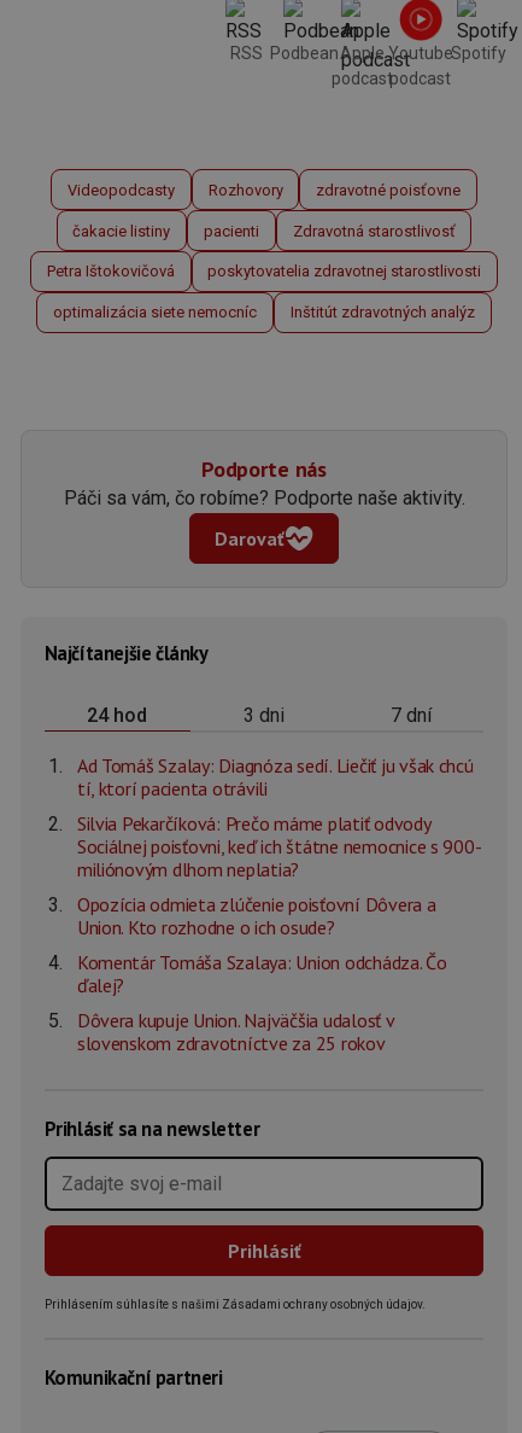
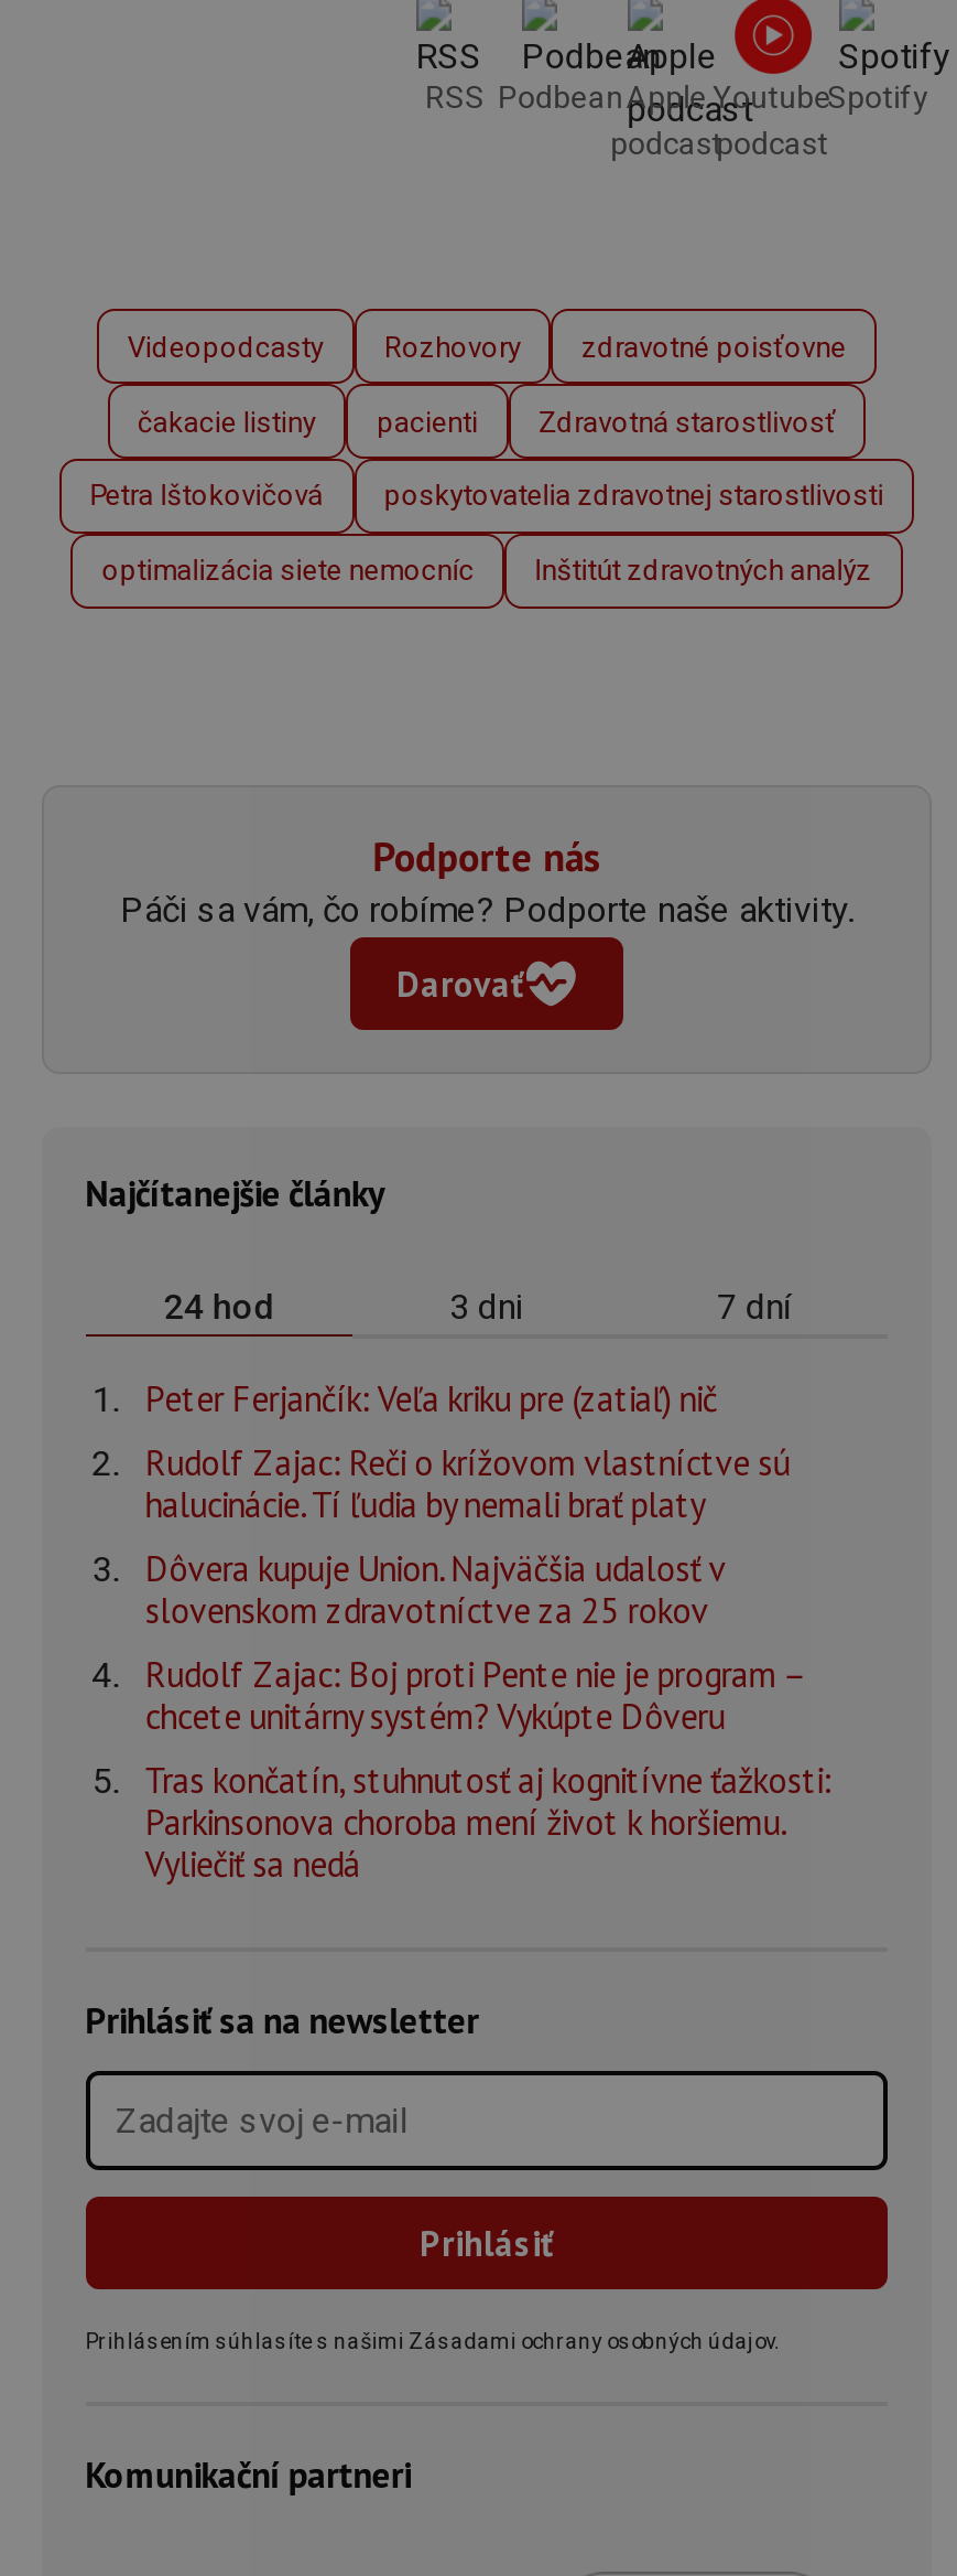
[77,753,482,997] Ad Tomáš Szalay: Diagnóza sedí. Liečiť ju však chcú | tí, ktorí pacienta otrávili | Silvia Pekarčíková: Prečo máme platiť odvody | Sociálnej poisťovni, keď ich štátne nemocnice s 900- | miliónovým dlhom neplatia? | Opozícia odmieta zlúčenie poisťovní Dôvera a | Union. Kto rozhodne o ich osude? | Komentár Tomáša Szalaya: Union odchádza. Čo | ďalej? -> [145,1375,790,1525] Peter Ferjančík: Veľa kriku pre (zatiaľ) nič | Rudolf Zajac: Reči o krížovom vlastníctve sú | halucinácie. Tí ľudia by nemali brať platy
moved [77,1008,394,1055] -> [145,1545,724,1631]: Dôvera kupuje Union. Najväčšia udalosť v | slovenskom zdravotníctve za 25 rokov
none -> [145,1651,831,1885] Rudolf Zajac: Boj proti Pente nie je program – | chcete unitárny systém? Vykúpte Dôveru | Tras končatín, stuhnutosť aj kognitívne ťažkosti: | Parkinsonova choroba mení život k horšiemu. | Vyliečiť sa nedá

